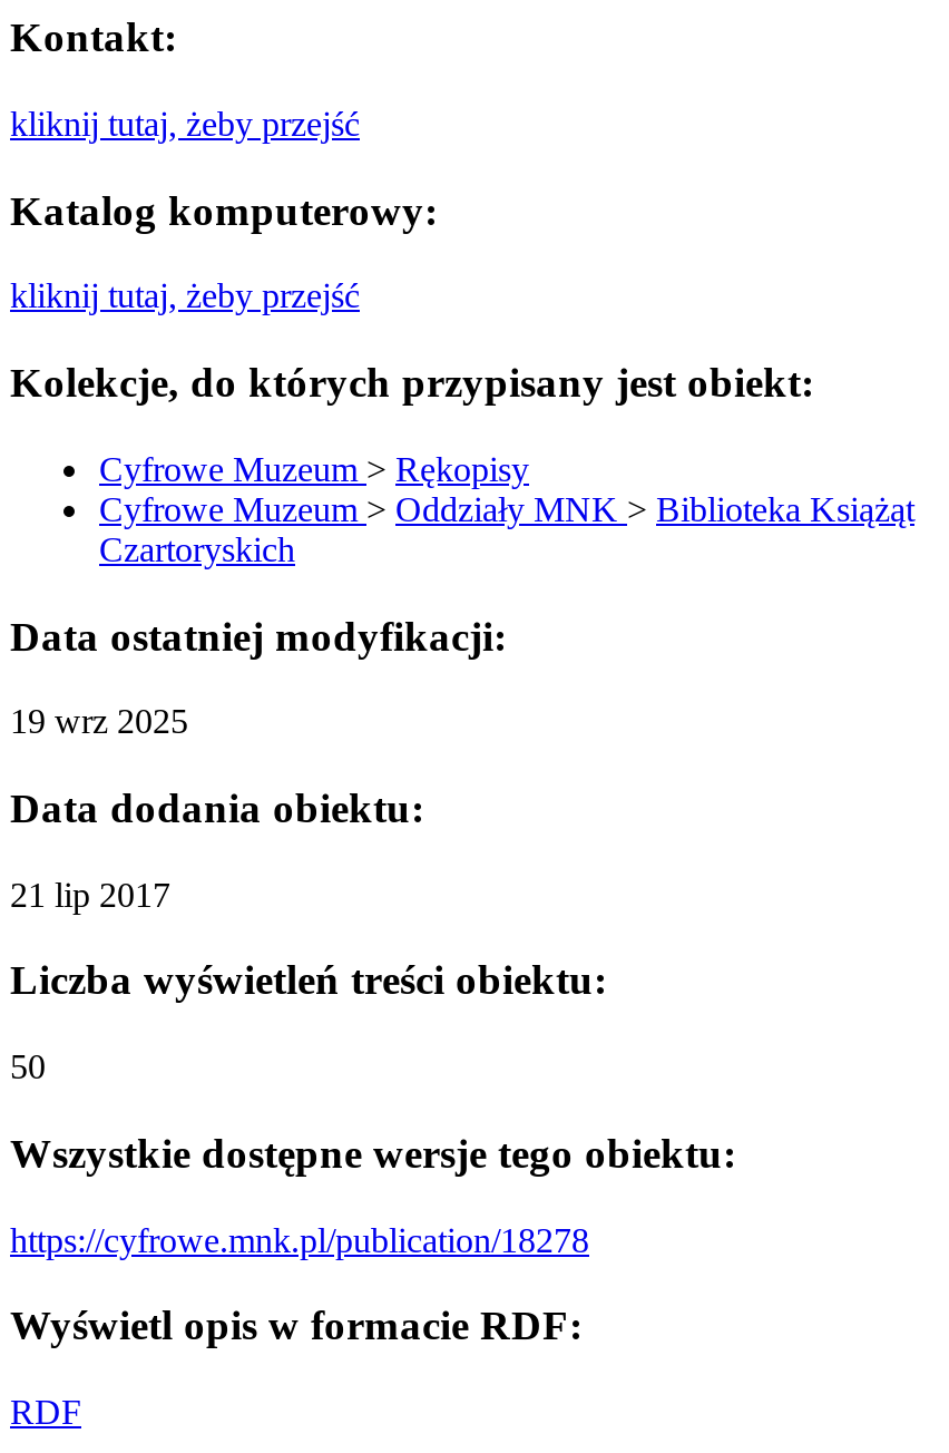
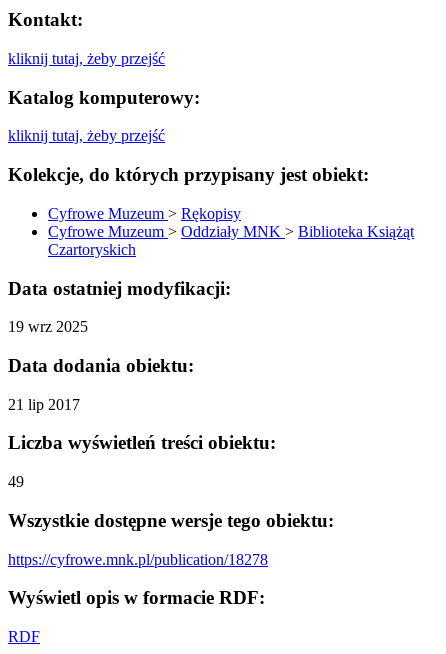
[10,1048,46,1086] 50 -> [8,473,24,490] 49

